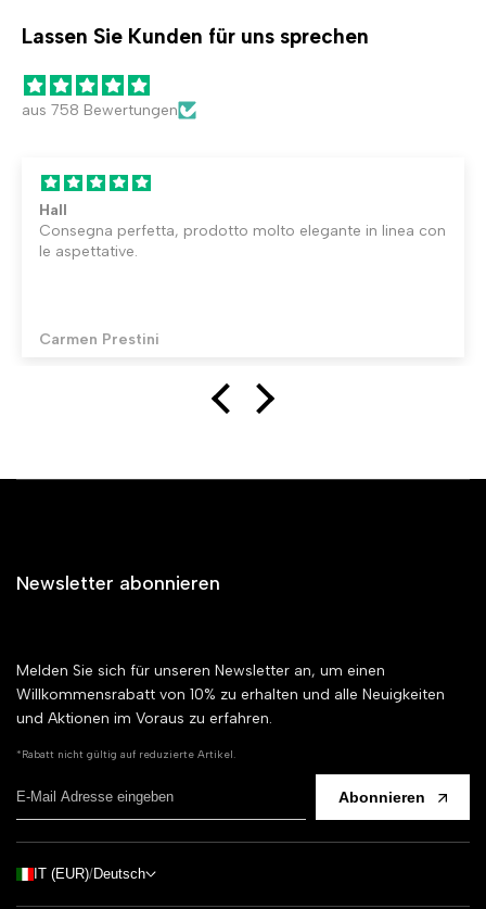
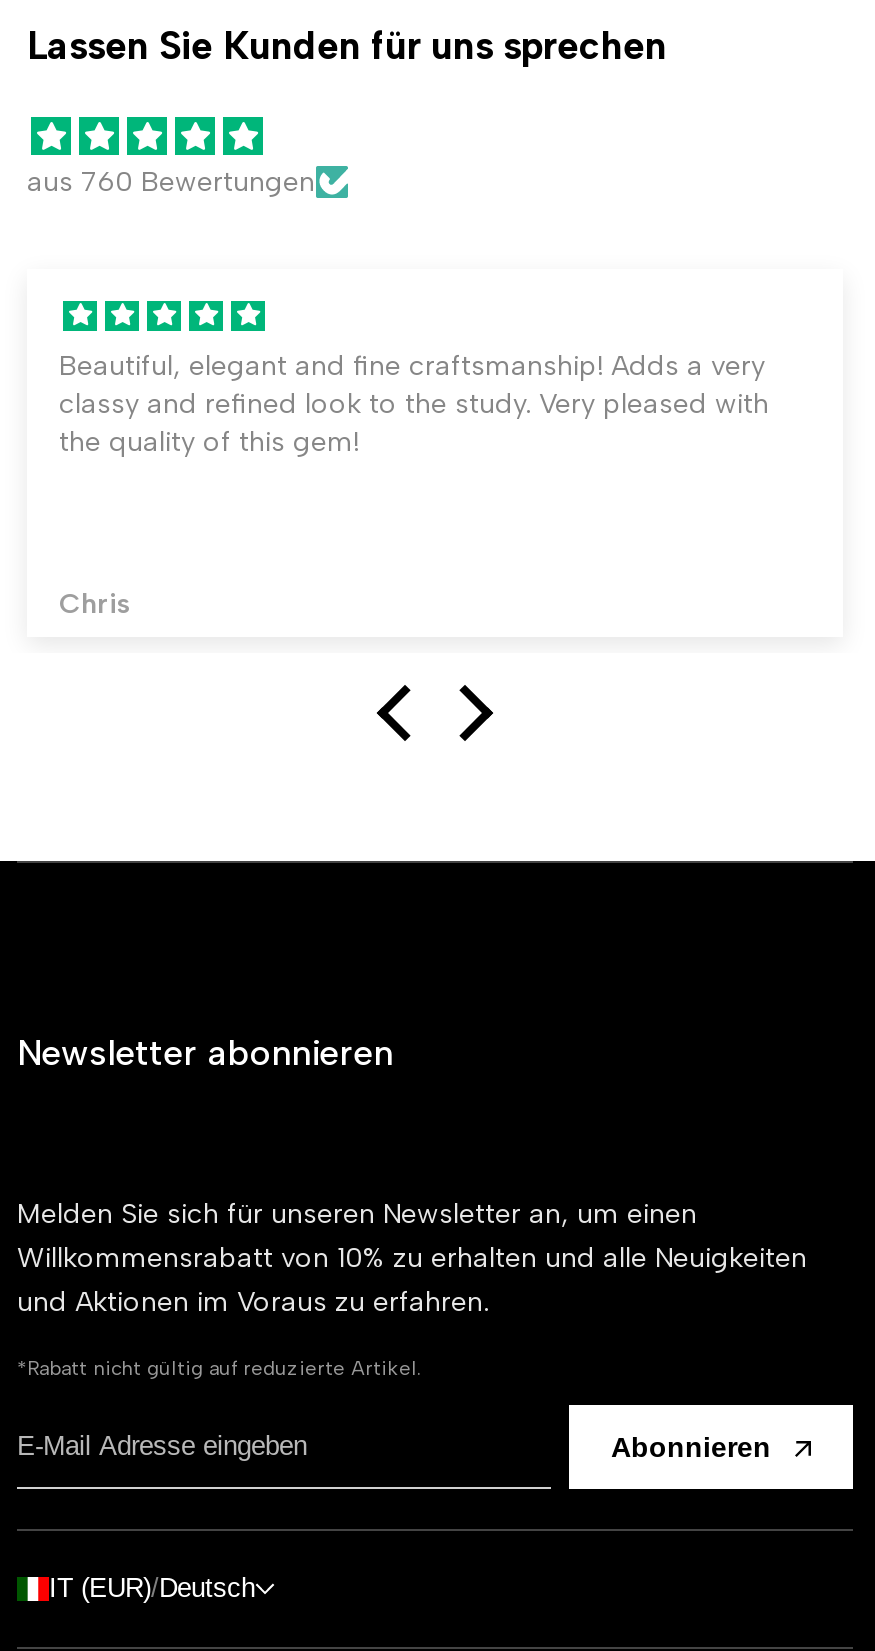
[22,101,178,119] aus 758 Bewertungen -> [27,165,315,199] aus 760 Bewertungen
[39,201,446,261] Hall | Consegna perfetta, prodotto molto elegante in linea con | le aspettative. -> [59,349,769,459] Beautiful, elegant and fine craftsmanship! Adds a very | classy and refined look to the study. Very pleased with | the quality of this gem!
[39,330,159,348] Carmen Prestini -> [59,587,131,621] Chris

